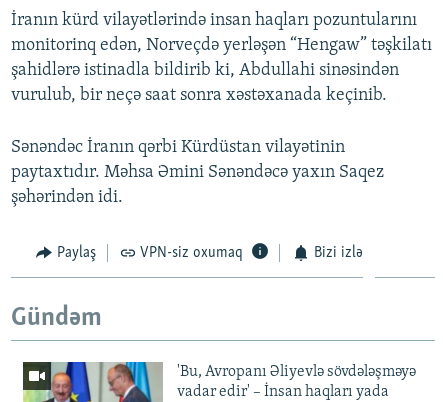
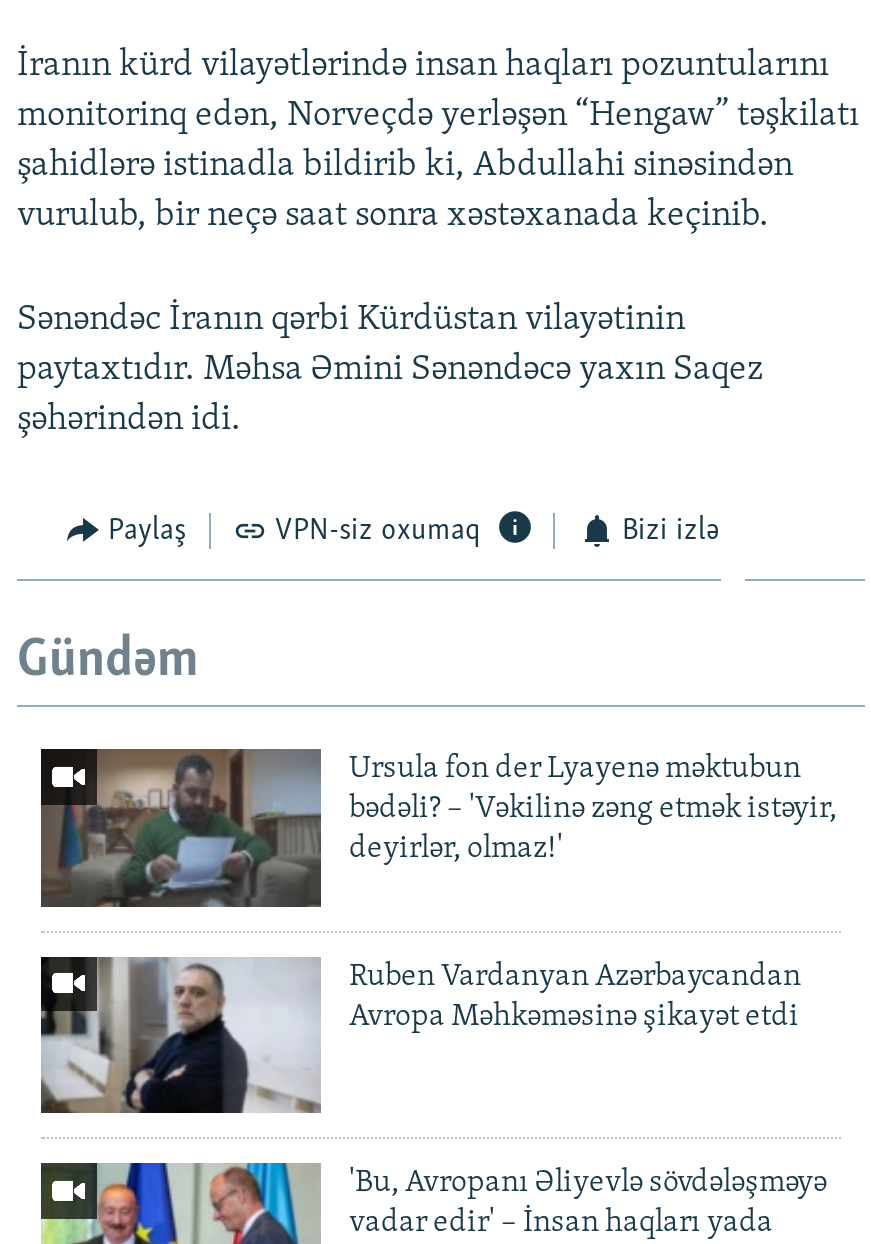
none -> [39,747,837,911] [image] | Ursula fon der Lyayenə məktubun | bədəli? – 'Vəkilinə zəng etmək istəyir, | deyirlər, olmaz!'
none -> [39,937,801,1117] [image] | Ruben Vardanyan Azərbaycandan | Avropa Məhkəməsinə şikayət etdi

